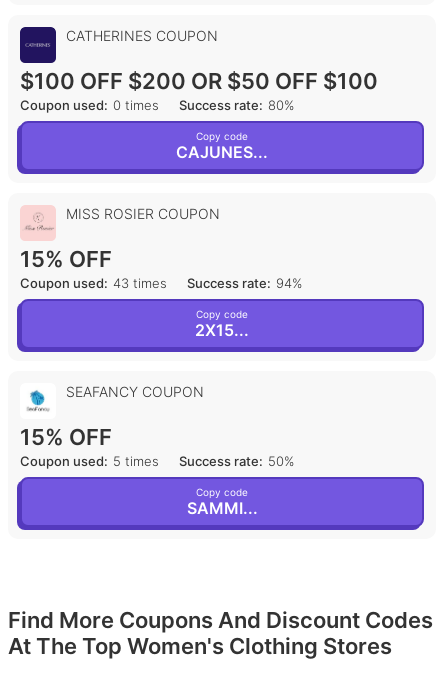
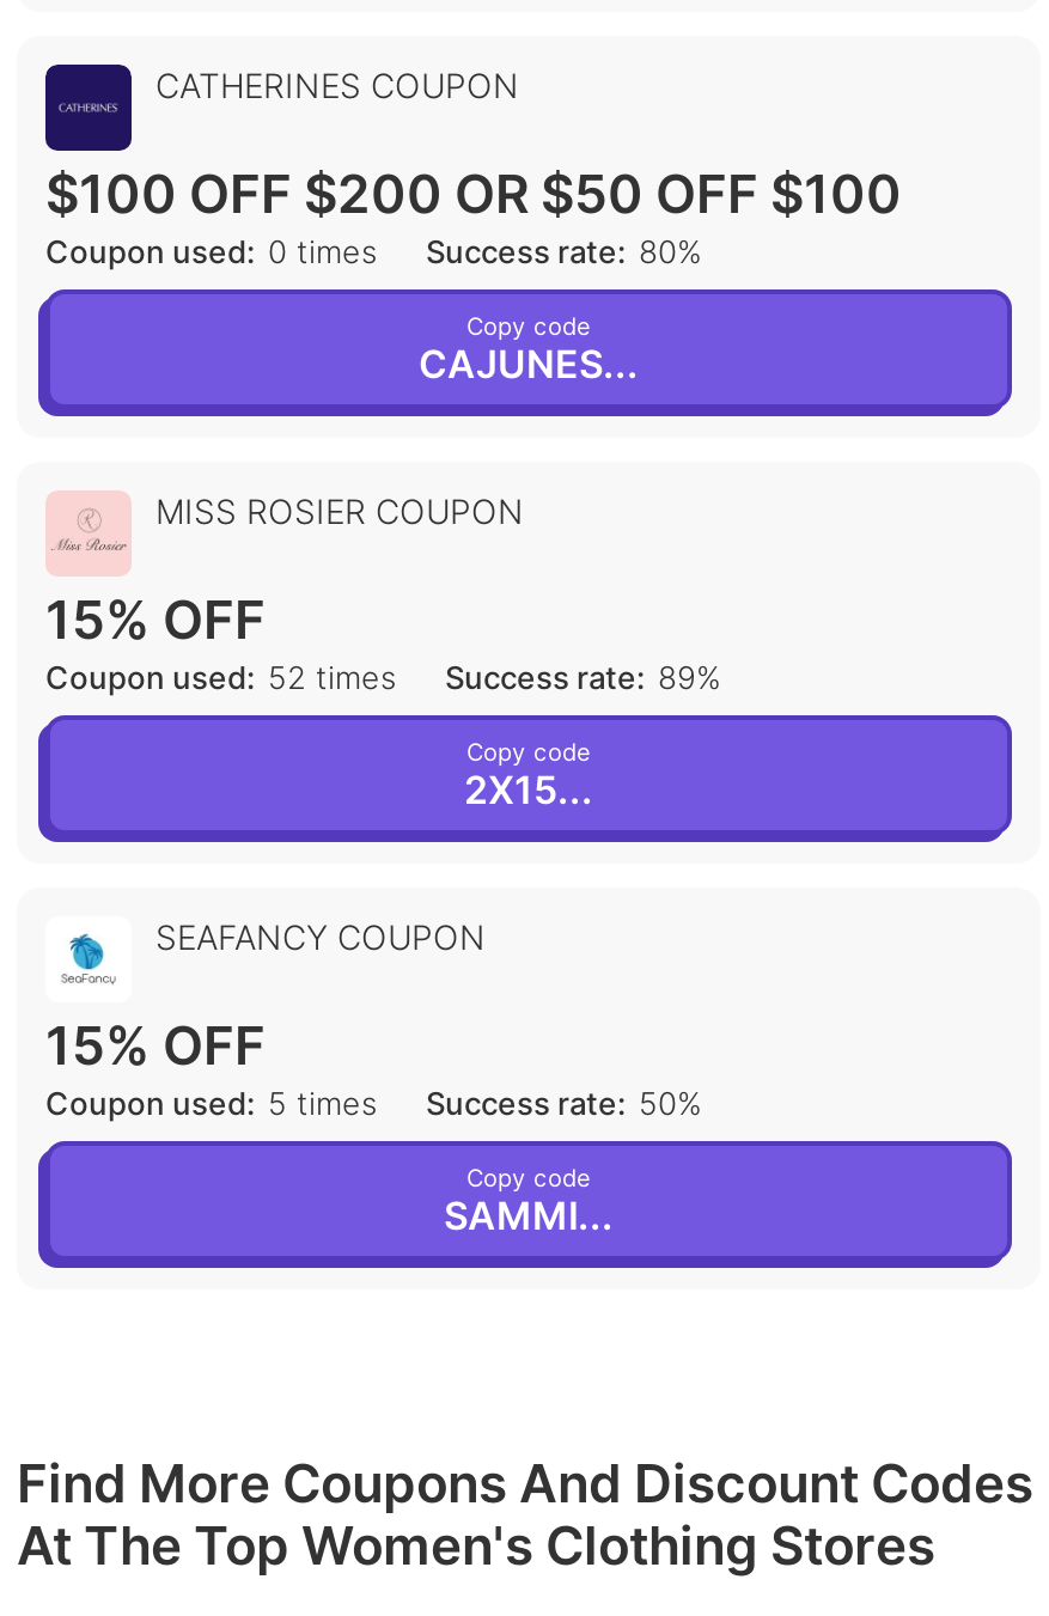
[20,275,167,291] Coupon used: 43 times -> [45,658,397,697] Coupon used: 52 times
[187,275,302,291] Success rate: 94% -> [445,658,720,697] Success rate: 89%

